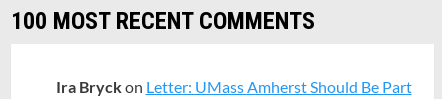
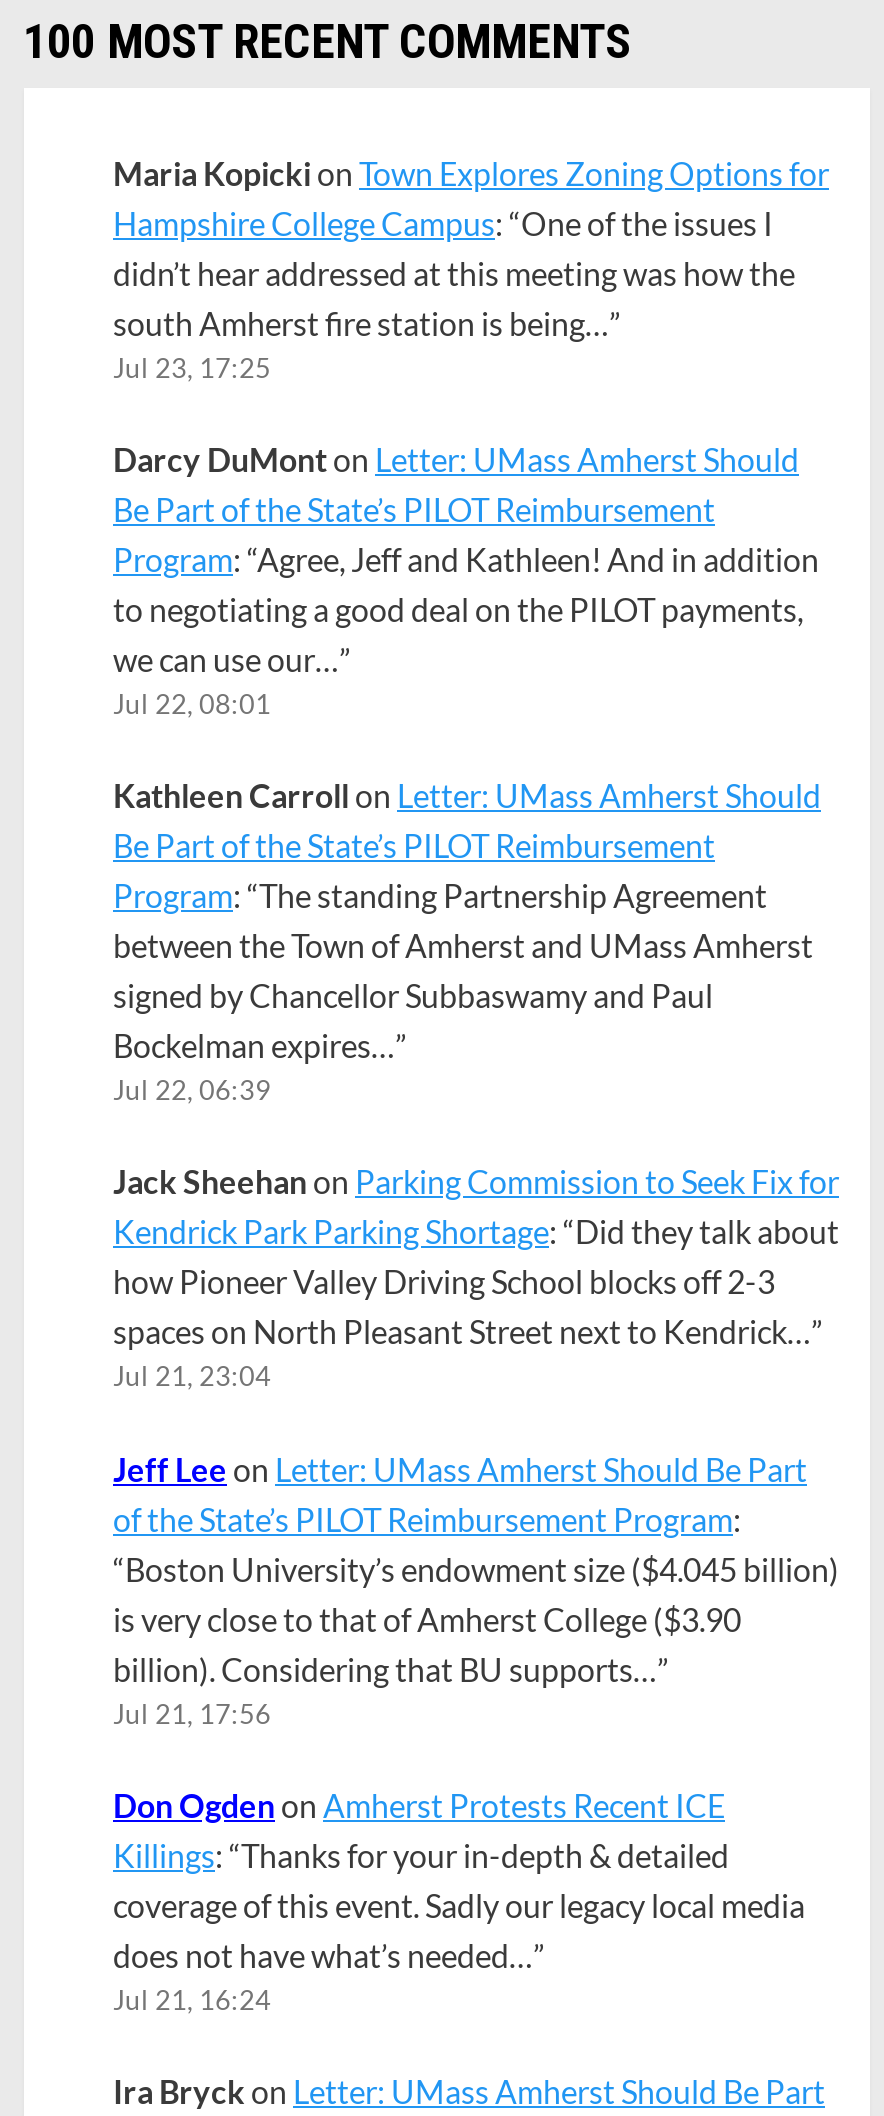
none -> [113,154,839,2016] Maria Kopicki on Town Explores Zoning Options for | Hampshire College Campus: “One of the issues I | didn’t hear addressed at this meeting was how the | south Amherst fire station is being…” | Jul 23, 17:25 | Darcy DuMont on Letter: UMass Amherst Should | Be Part of the State’s PILOT Reimbursement | Program: “Agree, Jeff and Kathleen! And in addition | to negotiating a good deal on the PILOT payments, | we can use our…” | Jul 22, 08:01 | Kathleen Carroll on Letter: UMass Amherst Should | Be Part of the State’s PILOT Reimbursement | Program: “The standing Partnership Agreement | between the Town of Amherst and UMass Amherst | signed by Chancellor Subbaswamy and Paul | Bockelman expires…” | Jul 22, 06:39 | Jack Sheehan on Parking Commission to Seek Fix for | Kendrick Park Parking Shortage: “Did they talk about | how Pioneer Valley Driving School blocks off 2-3 | spaces on North Pleasant Street next to Kendrick…” | Jul 21, 23:04 | Jeff Lee on Letter: UMass Amherst Should Be Part | of the State’s PILOT Reimbursement Program: | “Boston University’s endowment size ($4.045 billion) | is very close to that of Amherst College ($3.90 | billion). Considering that BU supports…” | Jul 21, 17:56 | Don Ogden on Amherst Protests Recent ICE | Killings: “Thanks for your in-depth & detailed | coverage of this event. Sadly our legacy local media | does not have what’s needed…” | Jul 21, 16:24

